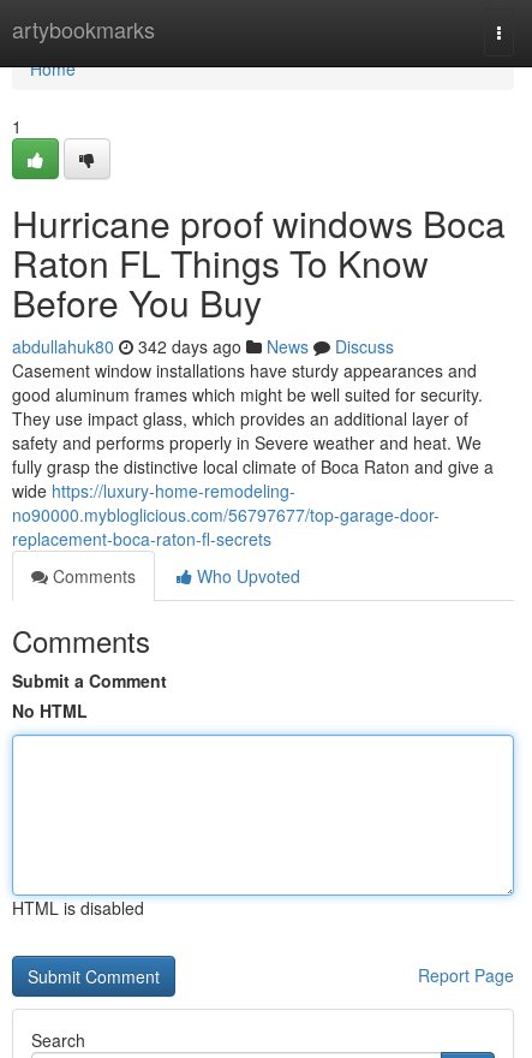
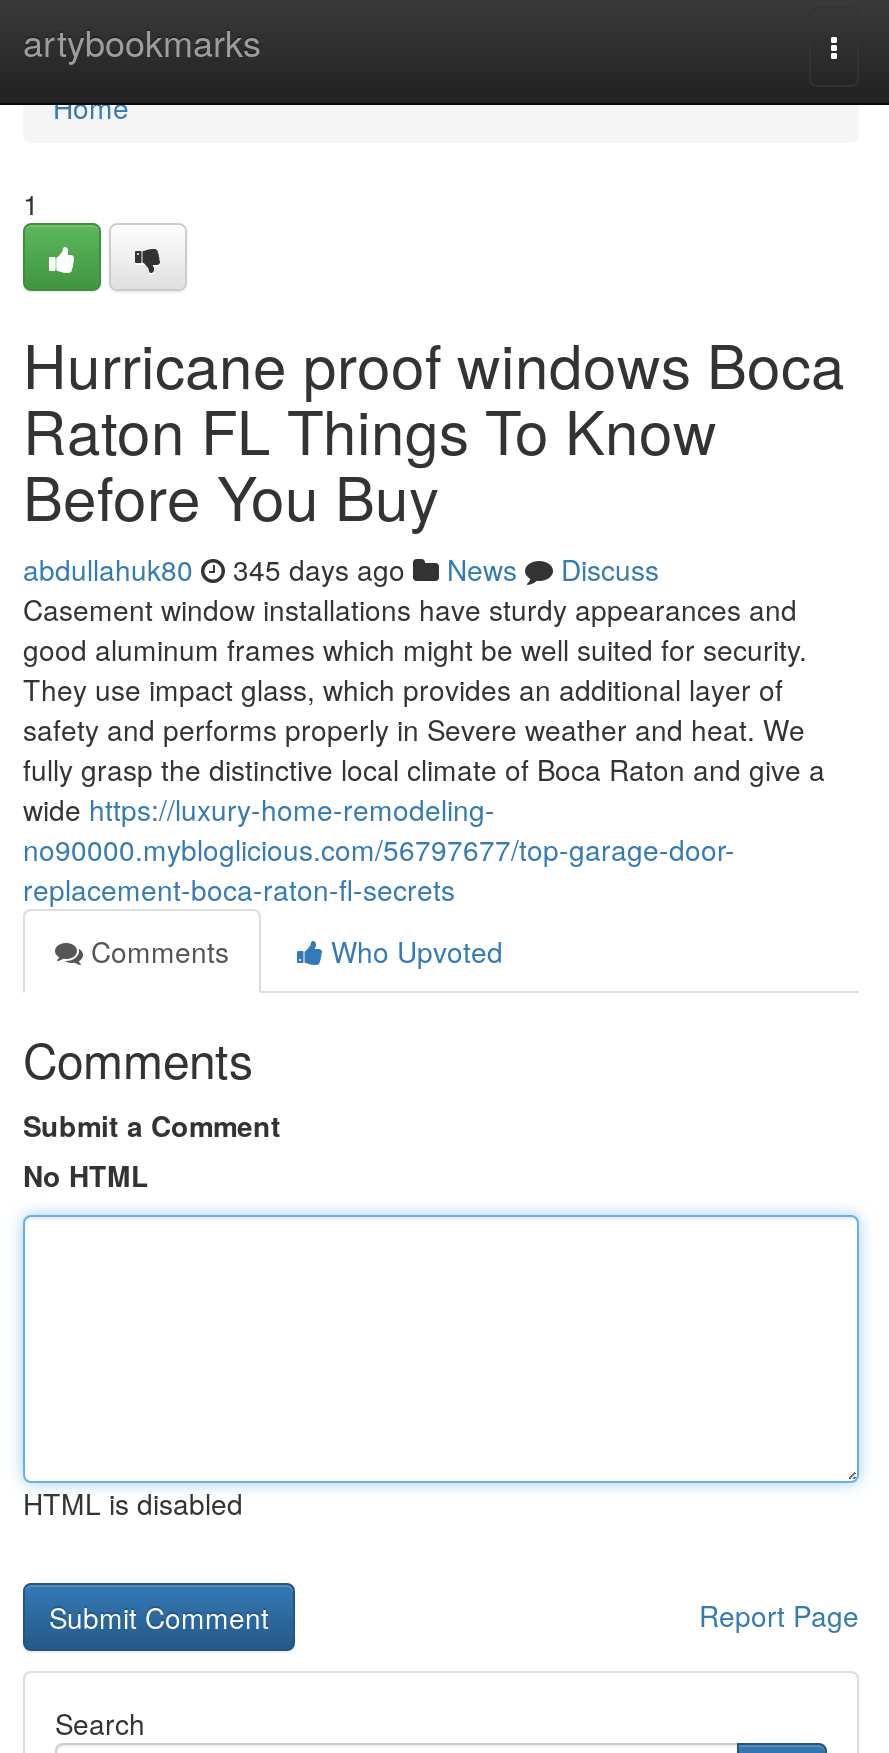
[12,334,394,358] abdullahuk80 342 days ago News Discuss -> [23,549,659,589] abdullahuk80 345 days ago News Discuss

